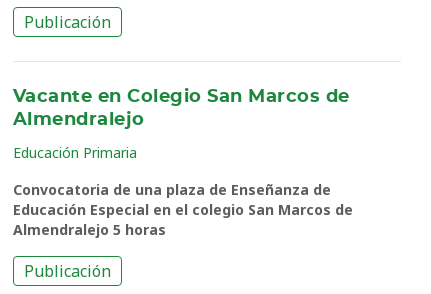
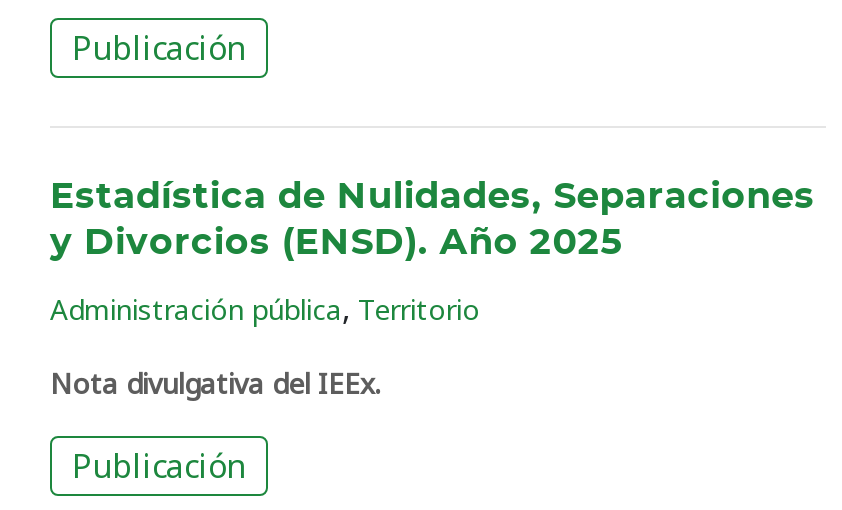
[13,88,350,129] Vacante en Colegio San Marcos de | Almendralejo -> [50,180,815,262] Estadística de Nulidades, Separaciones | y Divorcios (ENSD). Año 2025
[13,143,137,162] Educación Primaria -> [50,286,480,330] Administración pública, Territorio
[13,180,353,239] Convocatoria de una plaza de Enseñanza de | Educación Especial en el colegio San Marcos de | Almendralejo 5 horas -> [50,364,380,402] Nota divulgativa del IEEx.

